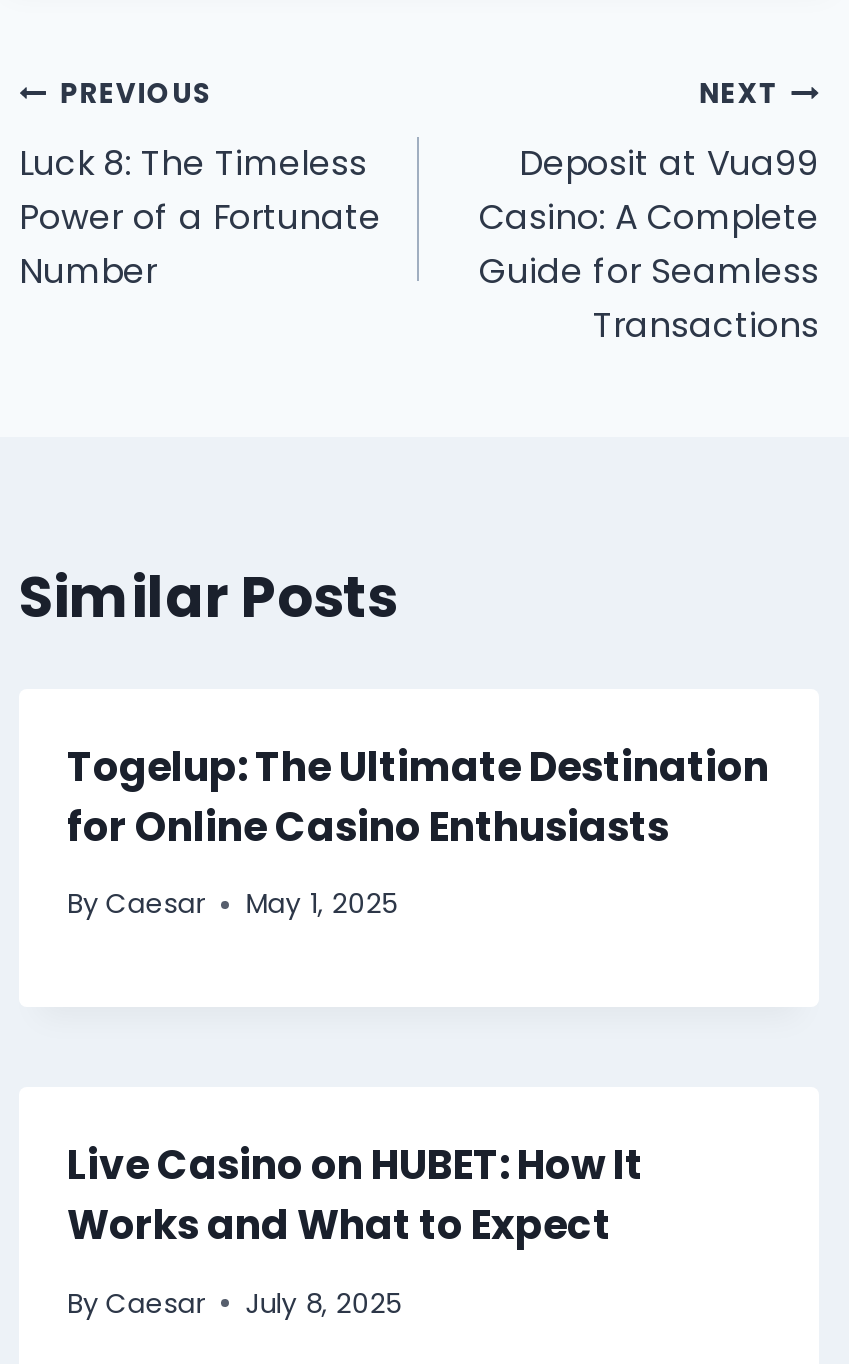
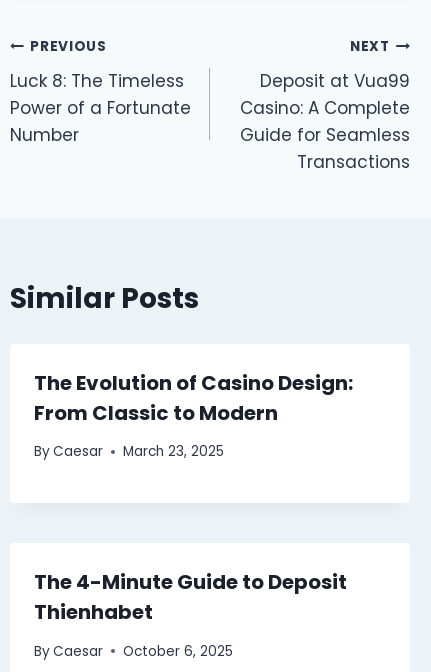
[67,738,769,854] Togelup: The Ultimate Destination | for Online Casino Enthusiasts -> [34,369,353,427] The Evolution of Casino Design: | From Classic to Modern
[67,885,397,923] By Caesar May 1, 2025 -> [34,442,224,461] By Caesar March 23, 2025
[67,1137,643,1253] Live Casino on HUBET: How It | Works and What to Expect -> [34,568,347,626] The 4-Minute Guide to Deposit | Thienhabet
[67,1285,401,1323] By Caesar July 8, 2025 -> [34,642,233,661] By Caesar October 6, 2025

